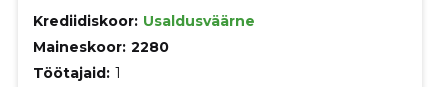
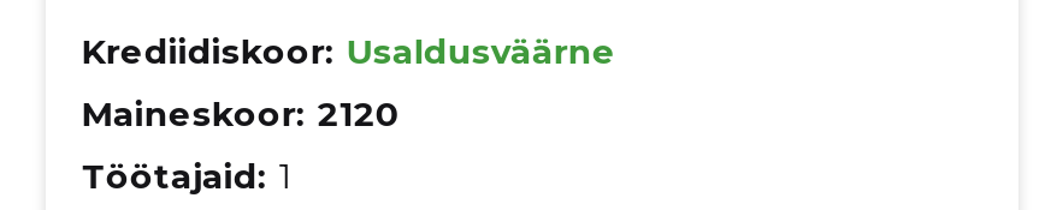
[33,38,169,56] Maineskoor: 2280 -> [81,93,399,136] Maineskoor: 2120

